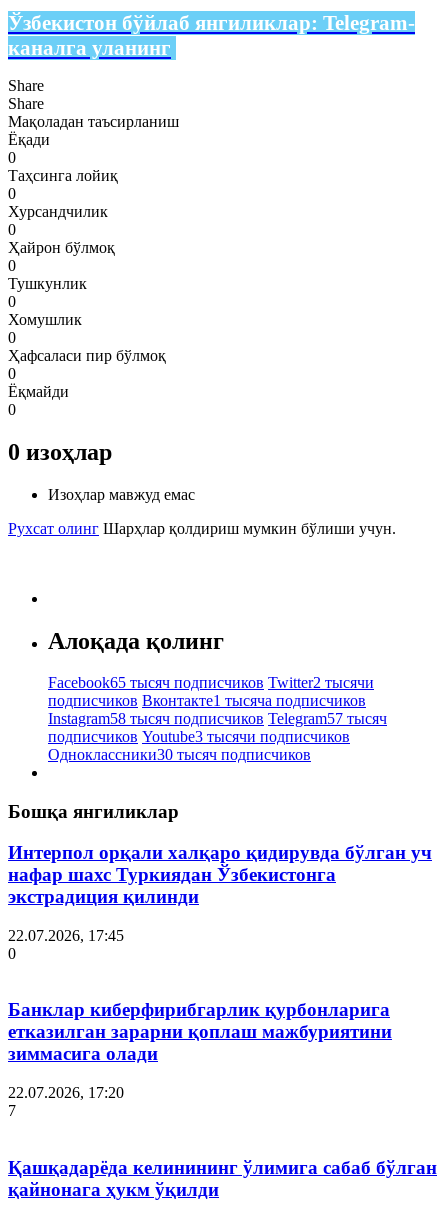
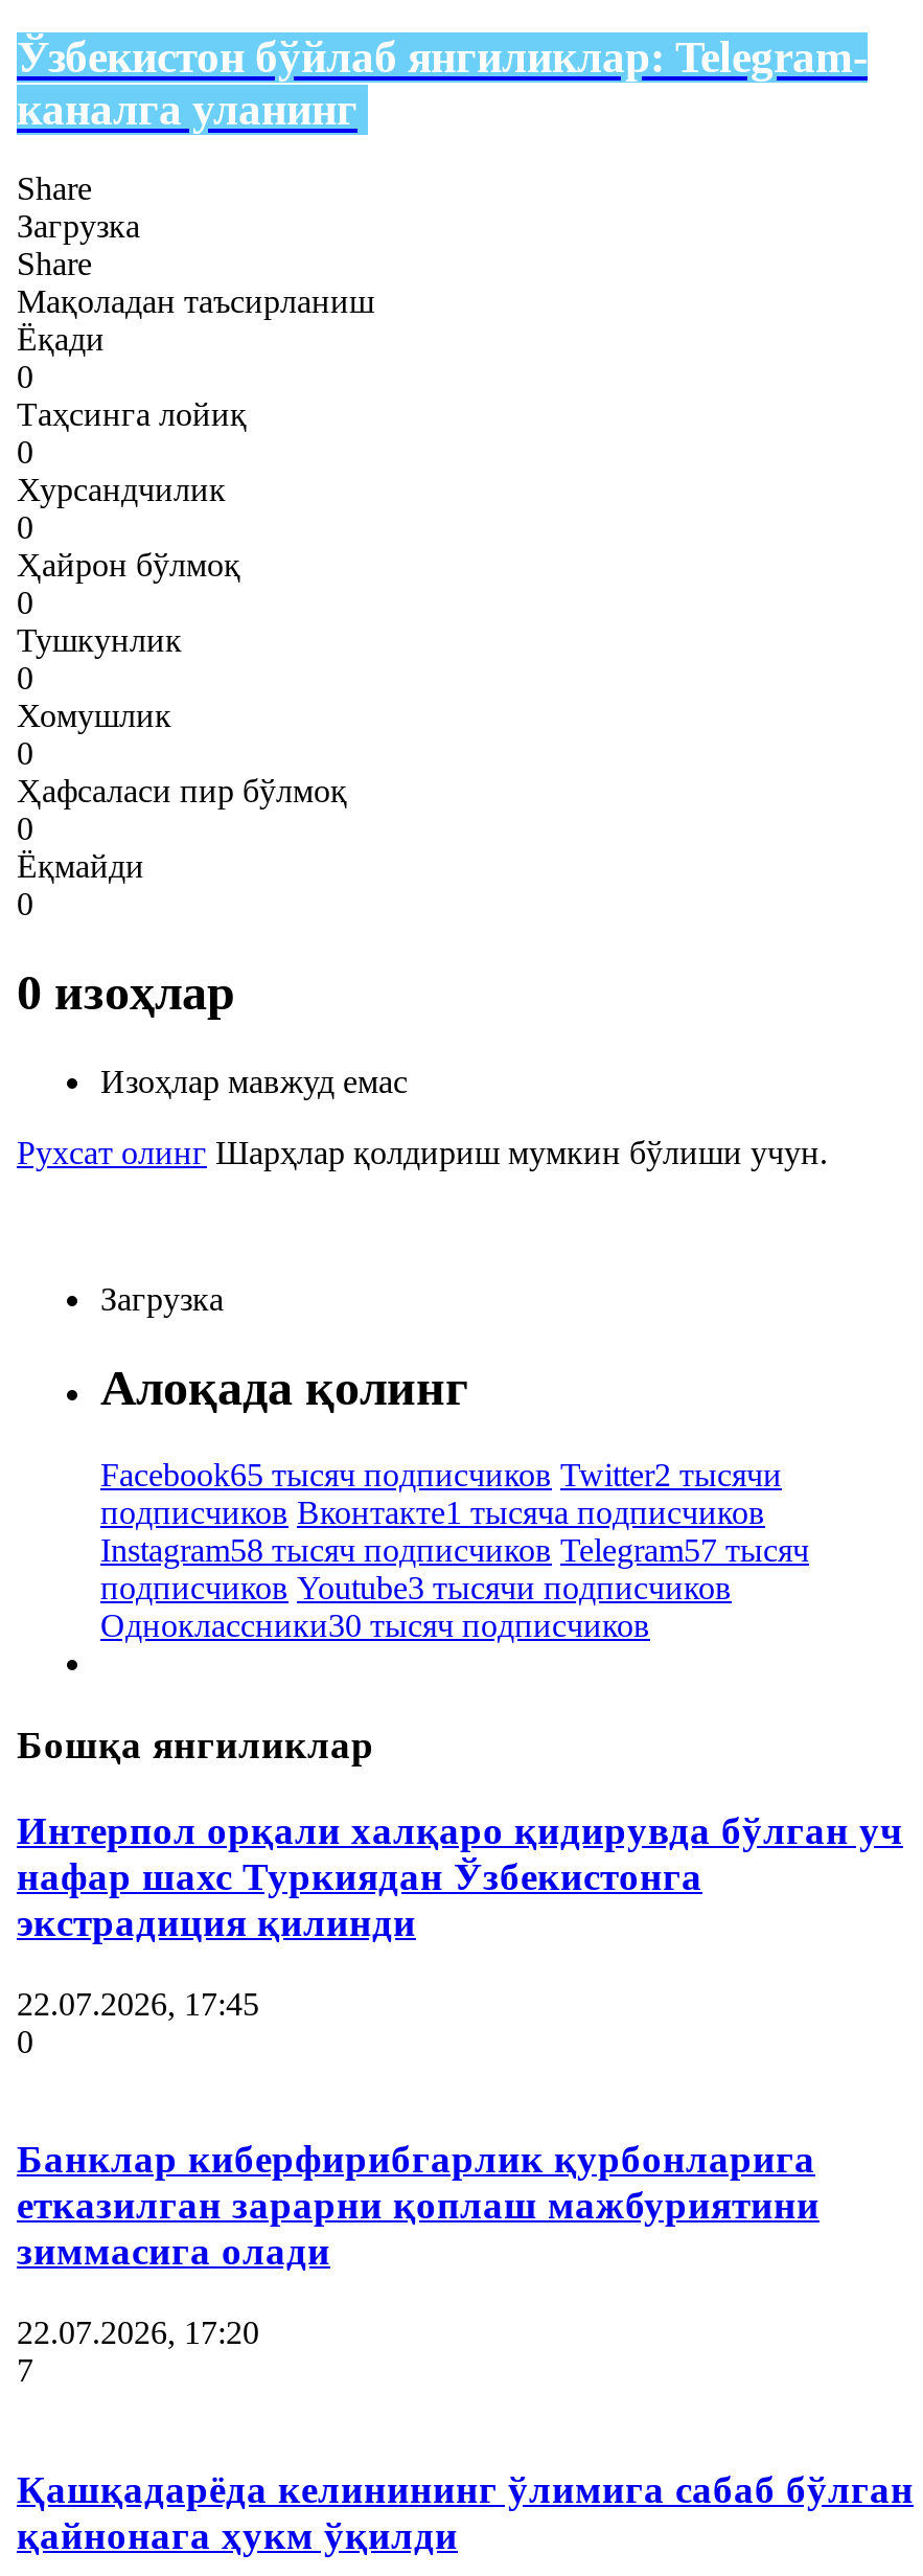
none -> [17,208,140,243] Загрузка
none -> [100,1280,224,1316] Загрузка

